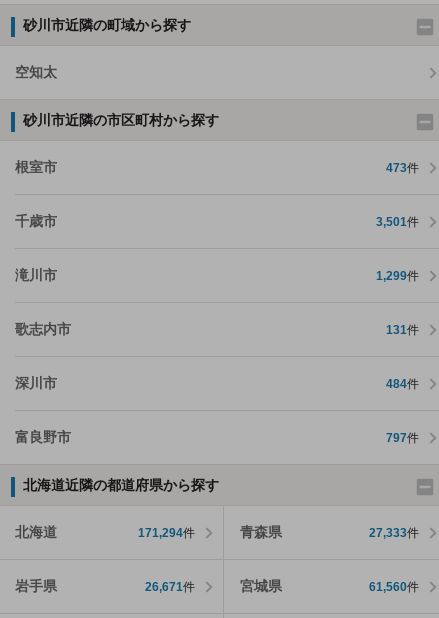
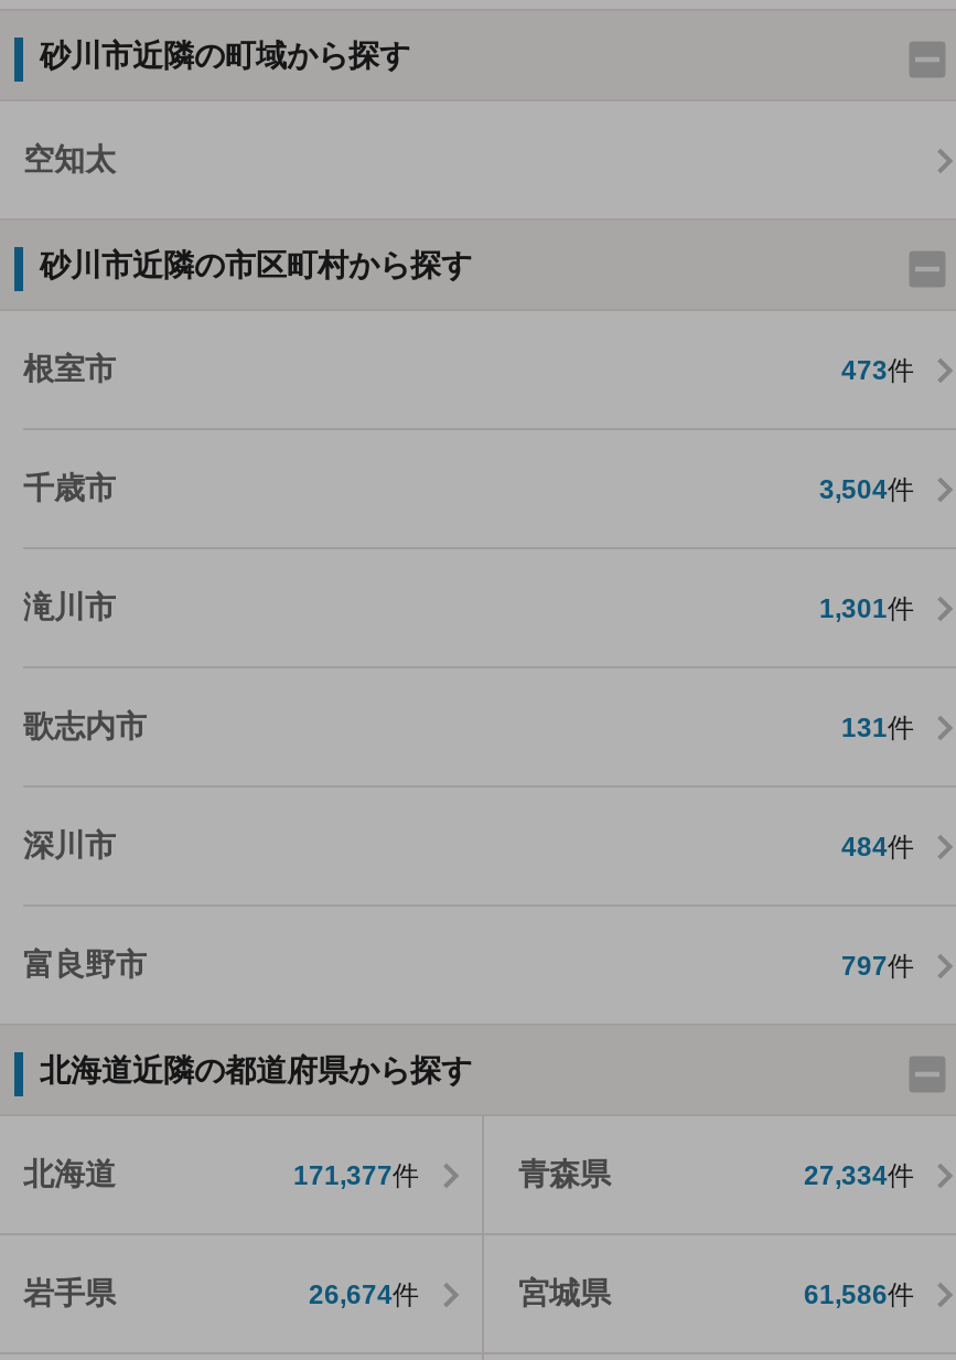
[376,215,419,229] 3,501件 -> [819,474,914,505] 3,504件
[376,269,419,283] 1,299件 -> [819,593,914,624] 1,301件
[137,526,194,540] 171,294件 -> [293,1160,419,1191] 171,377件
[369,526,419,540] 27,333件 -> [804,1160,914,1191] 27,334件
[144,580,194,594] 26,671件 -> [309,1279,419,1310] 26,674件
[369,580,419,594] 61,560件 -> [804,1279,914,1310] 61,586件

